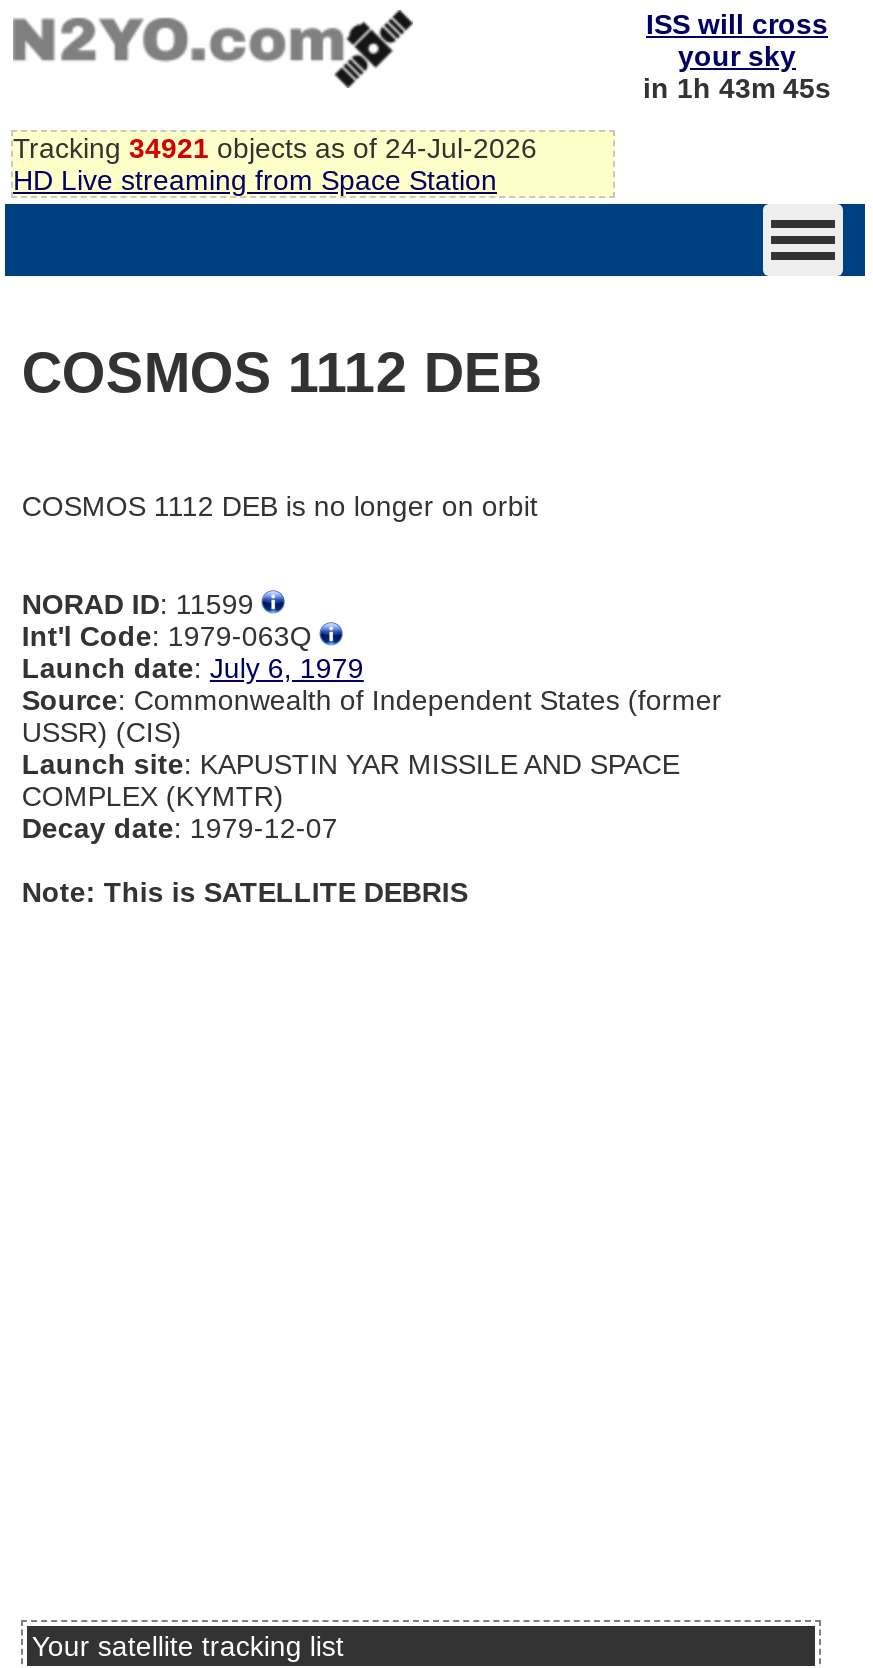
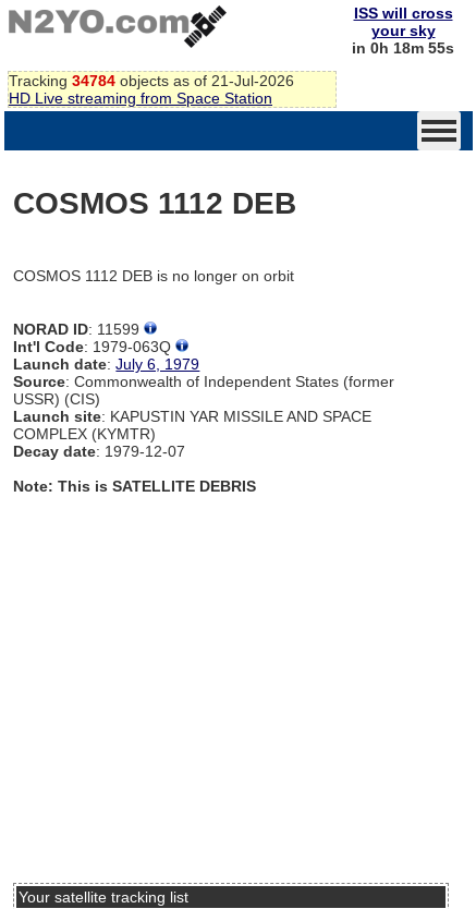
[643,72,831,104] in 1h 43m 45s -> [352,39,454,57] in 0h 18m 55s
[13,132,537,164] Tracking 34921 objects as of 24-Jul-2026 -> [9,72,294,89] Tracking 34784 objects as of 21-Jul-2026

